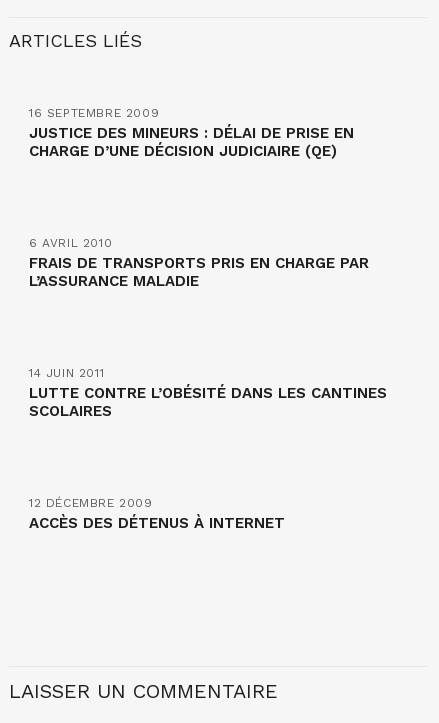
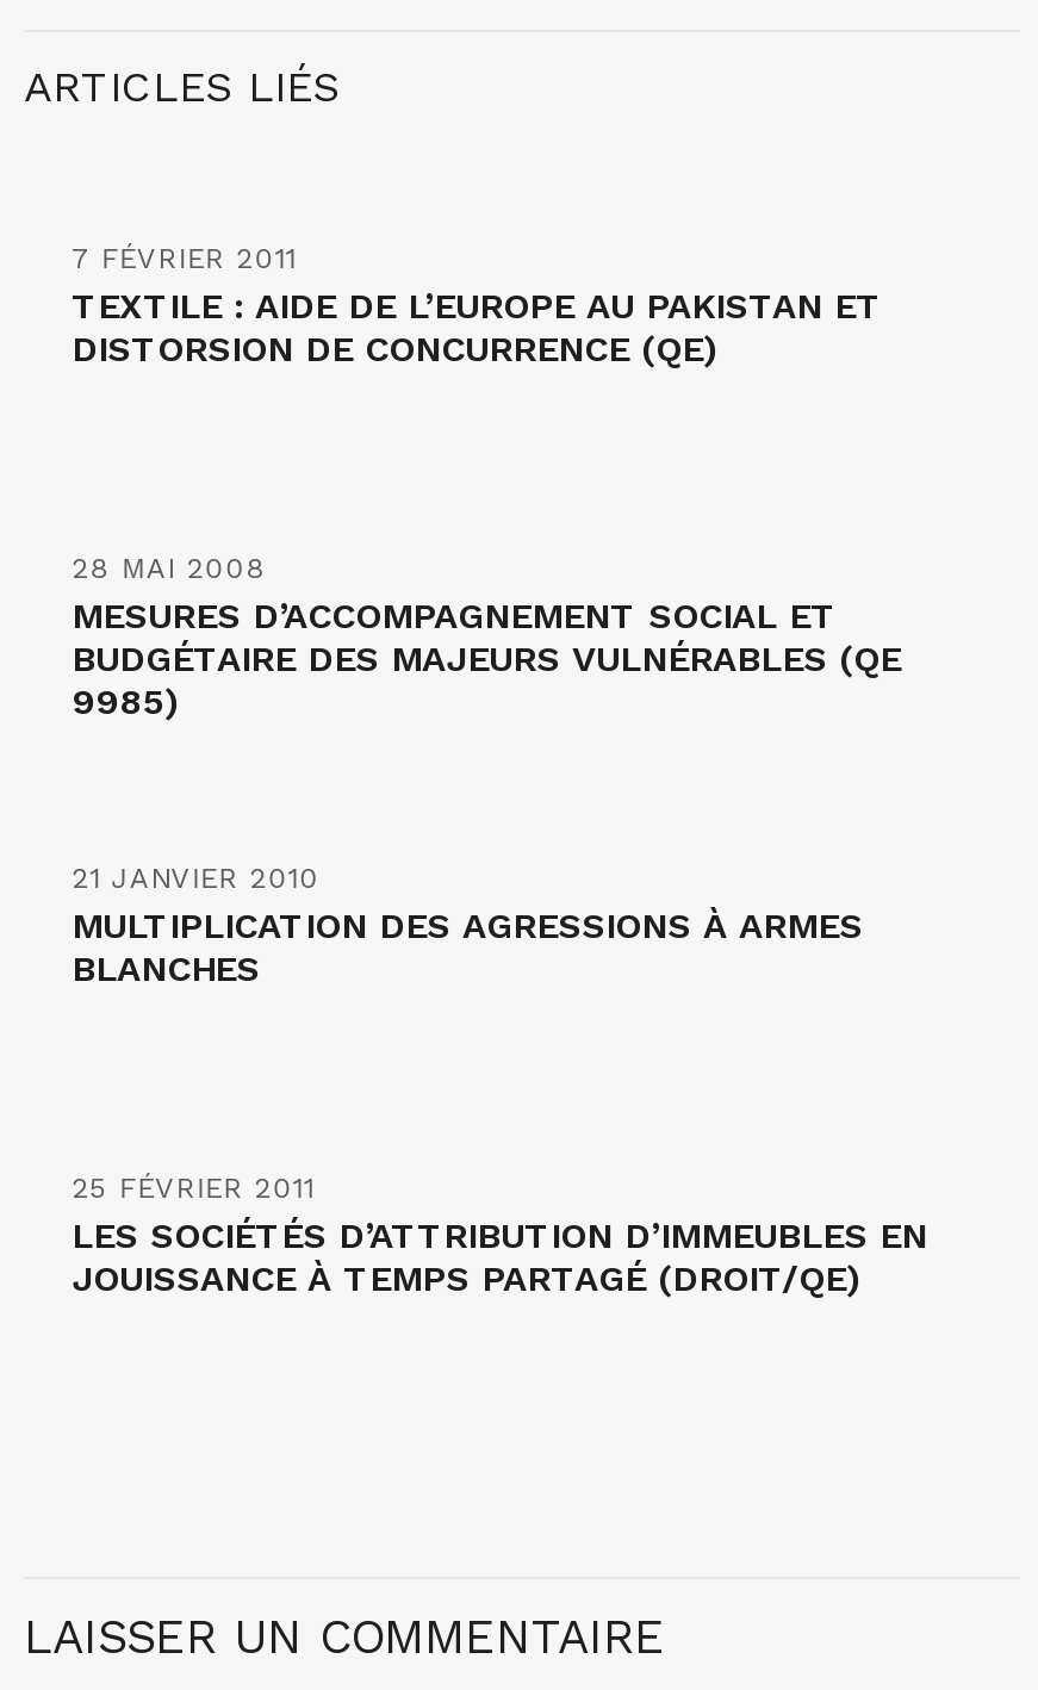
[29,106,354,160] 16 SEPTEMBRE 2009 | JUSTICE DES MINEURS : DÉLAI DE PRISE EN | CHARGE D’UNE DÉCISION JUDICIAIRE (QE) -> [72,242,882,371] 7 FÉVRIER 2011 | TEXTILE : AIDE DE L’EUROPE AU PAKISTAN ET | DISTORSION DE CONCURRENCE (QE)
[29,236,369,290] 6 AVRIL 2010 | FRAIS DE TRANSPORTS PRIS EN CHARGE PAR | L’ASSURANCE MALADIE -> [72,552,901,723] 28 MAI 2008 | MESURES D’ACCOMPAGNEMENT SOCIAL ET | BUDGÉTAIRE DES MAJEURS VULNÉRABLES (QE | 9985)
[29,366,387,420] 14 JUIN 2011 | LUTTE CONTRE L’OBÉSITÉ DANS LES CANTINES | SCOLAIRES -> [72,862,863,990] 21 JANVIER 2010 | MULTIPLICATION DES AGRESSIONS À ARMES | BLANCHES
[29,496,285,532] 12 DÉCEMBRE 2009 | ACCÈS DES DÉTENUS À INTERNET -> [72,1172,927,1300] 25 FÉVRIER 2011 | LES SOCIÉTÉS D’ATTRIBUTION D’IMMEUBLES EN | JOUISSANCE À TEMPS PARTAGÉ (DROIT/QE)

